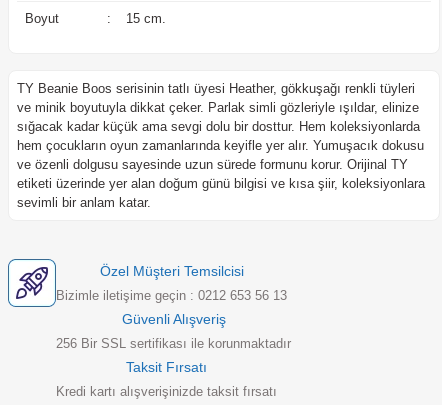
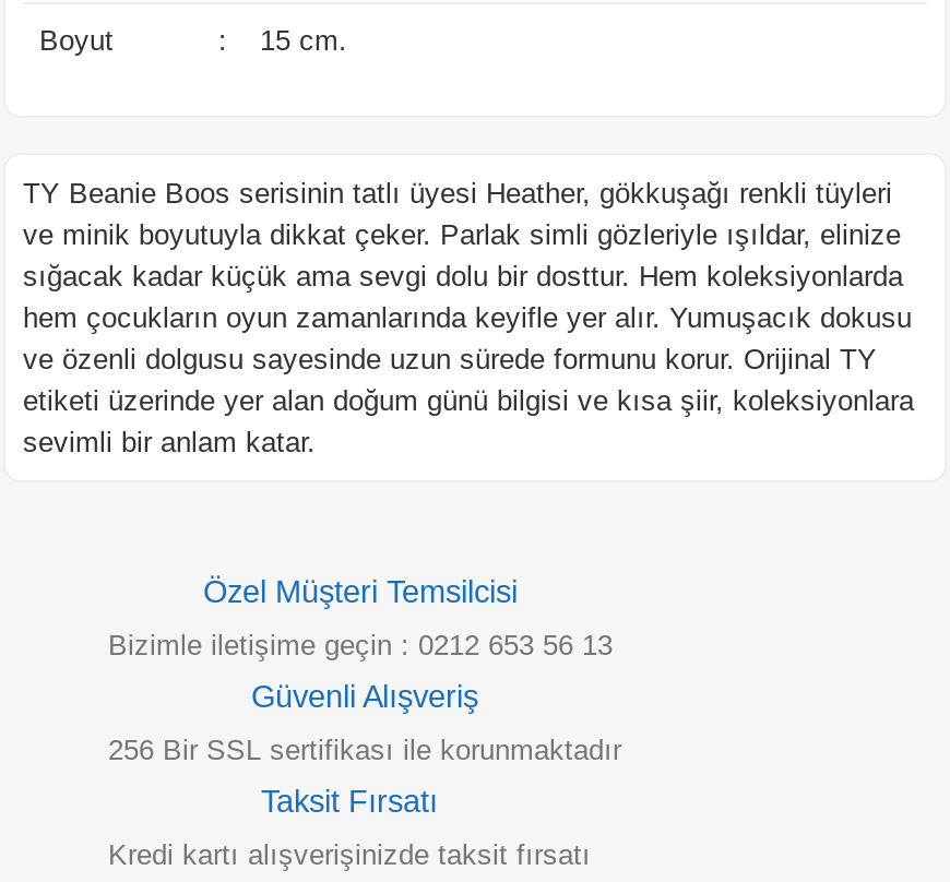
[7,258,57,308] [image] -> none

